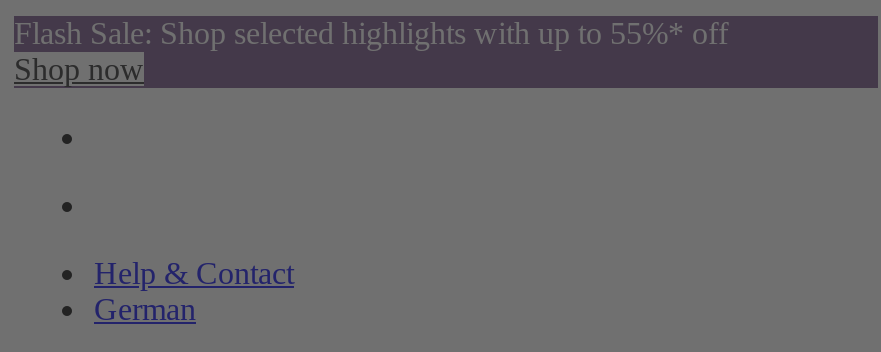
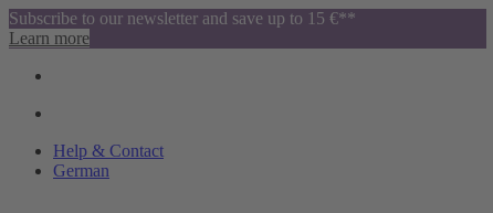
[14,16,728,86] Flash Sale: Shop selected highlights with up to 55%* off | Shop now -> [9,9,356,47] Subscribe to our newsletter and save up to 15 €** | Learn more

